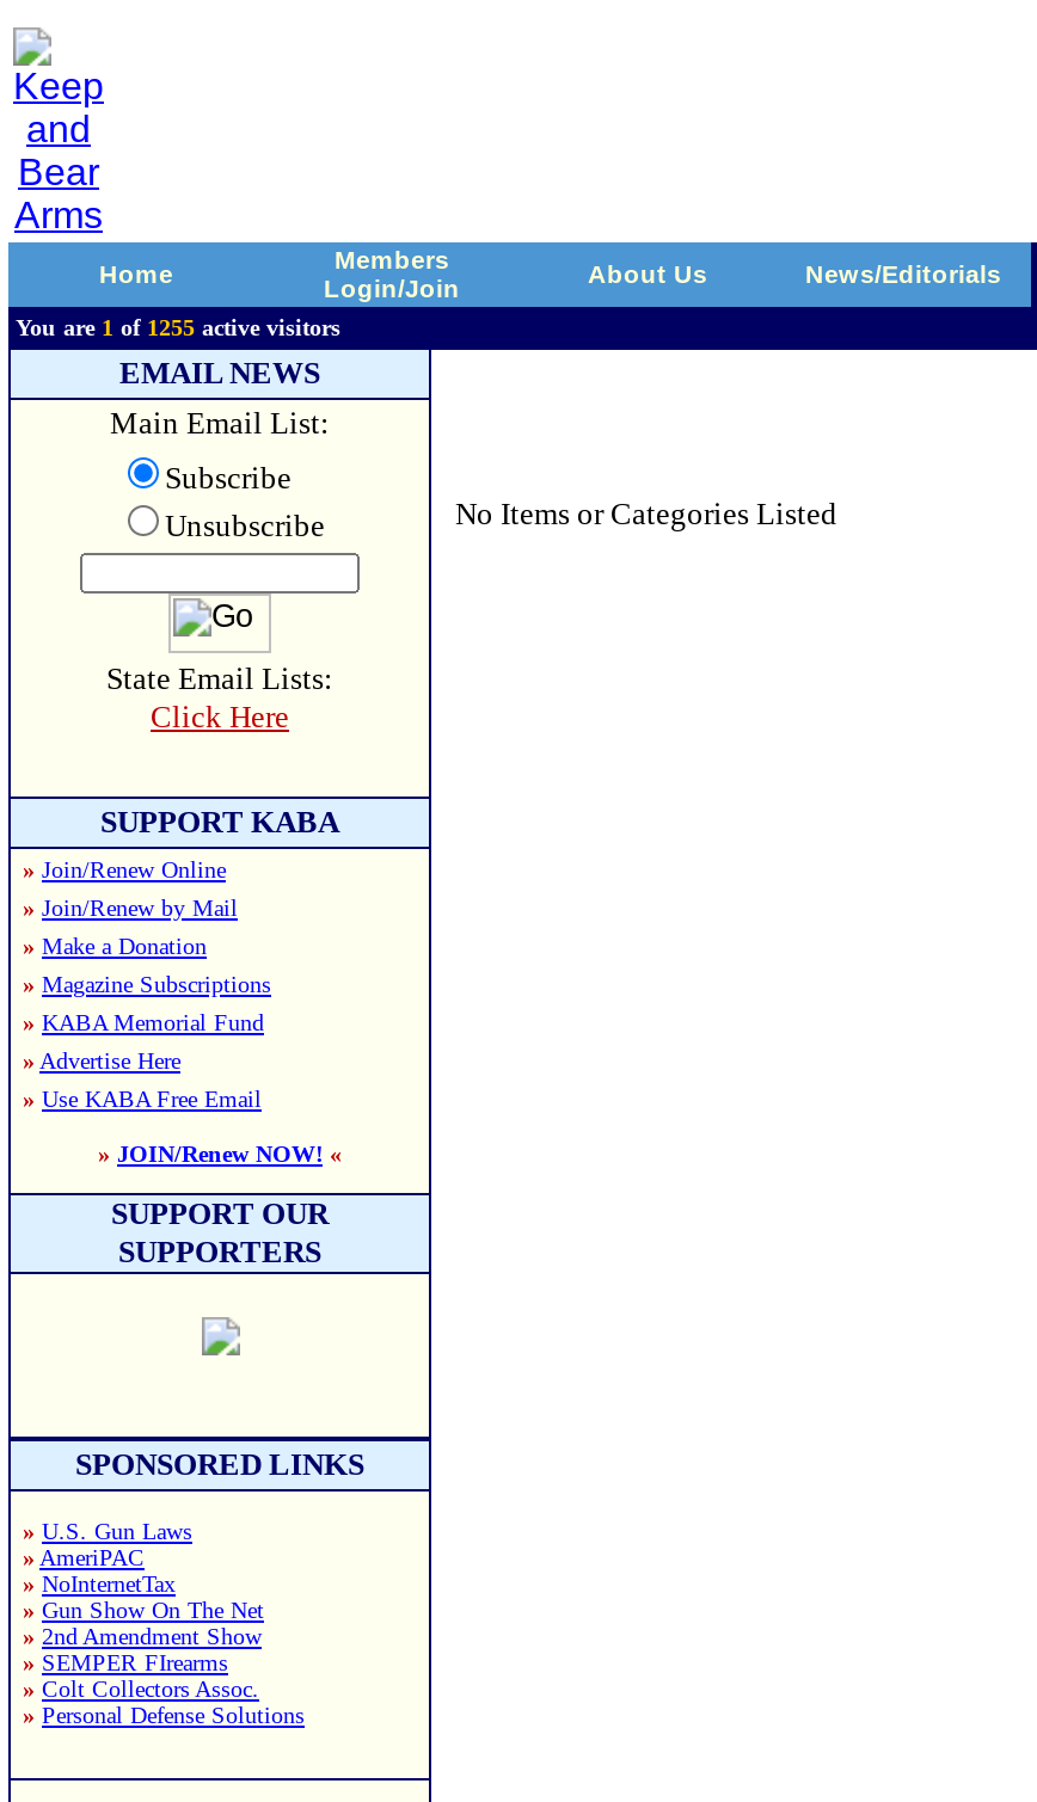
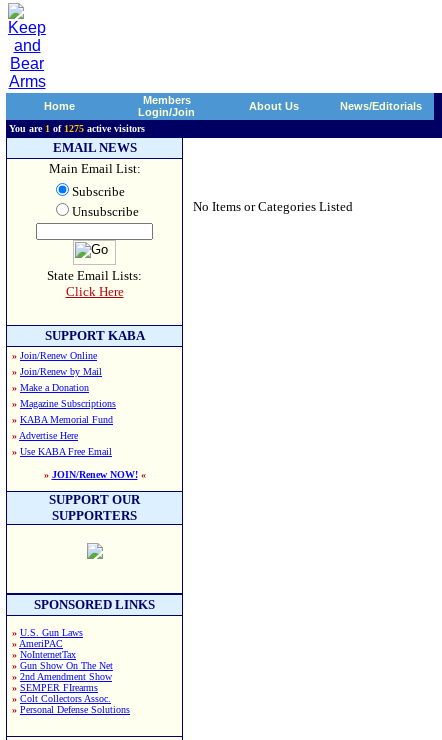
[16,314,340,340] You are 1 of 1255 active visitors -> [9,123,145,134] You are 1 of 1275 active visitors

